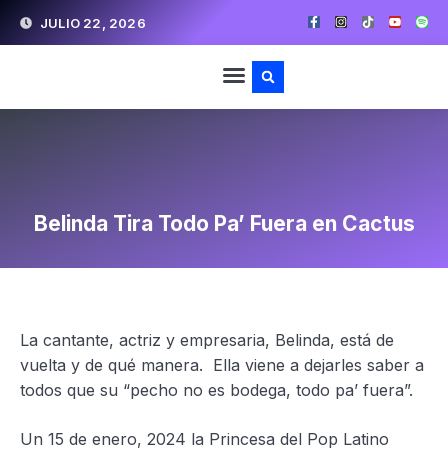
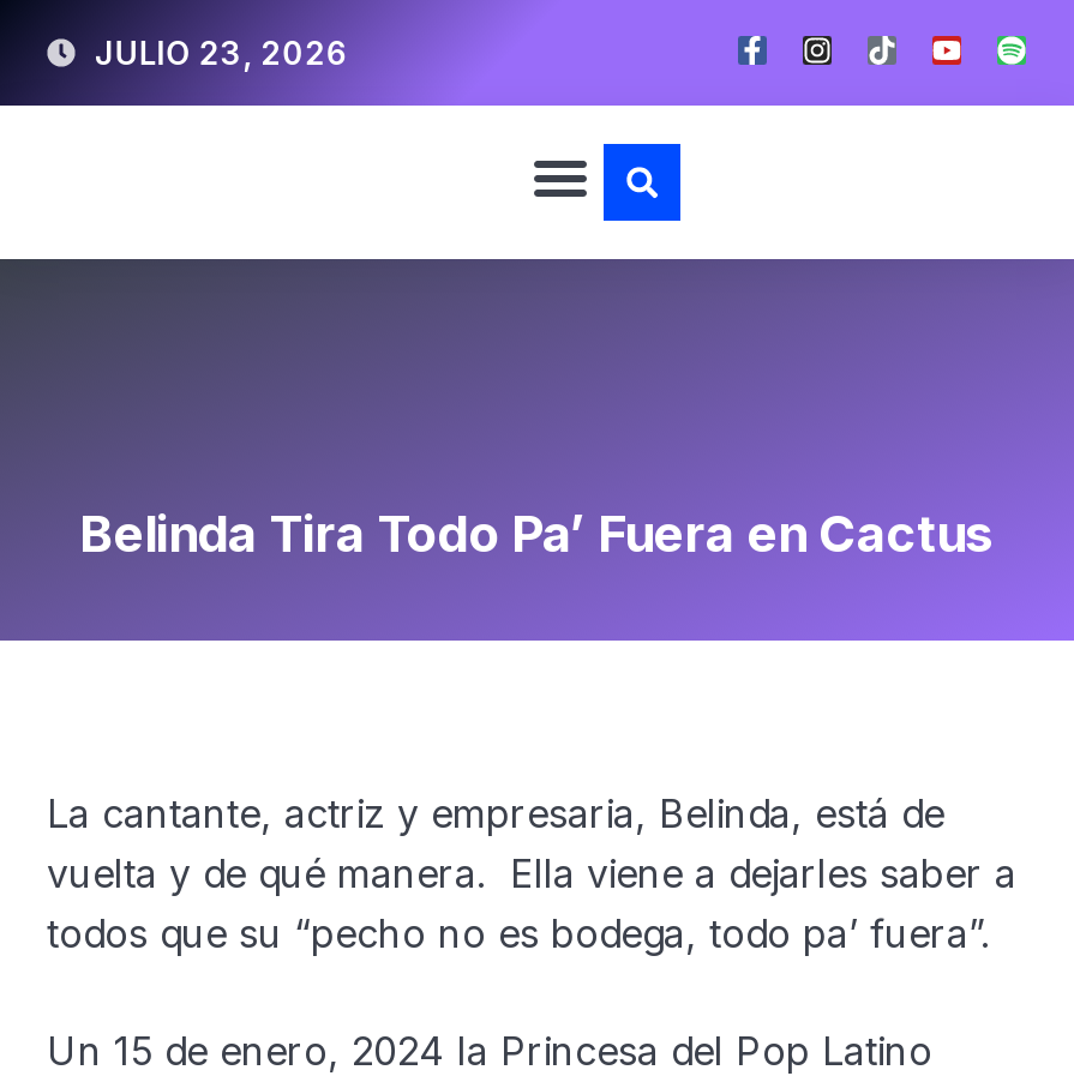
[40,14,146,30] JULIO 22, 2026 -> [95,32,349,71] JULIO 23, 2026

